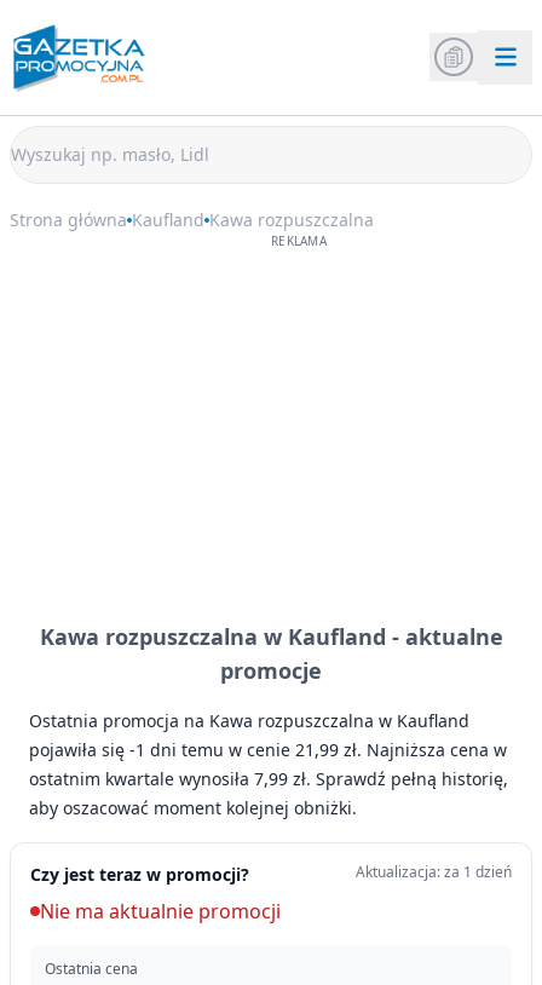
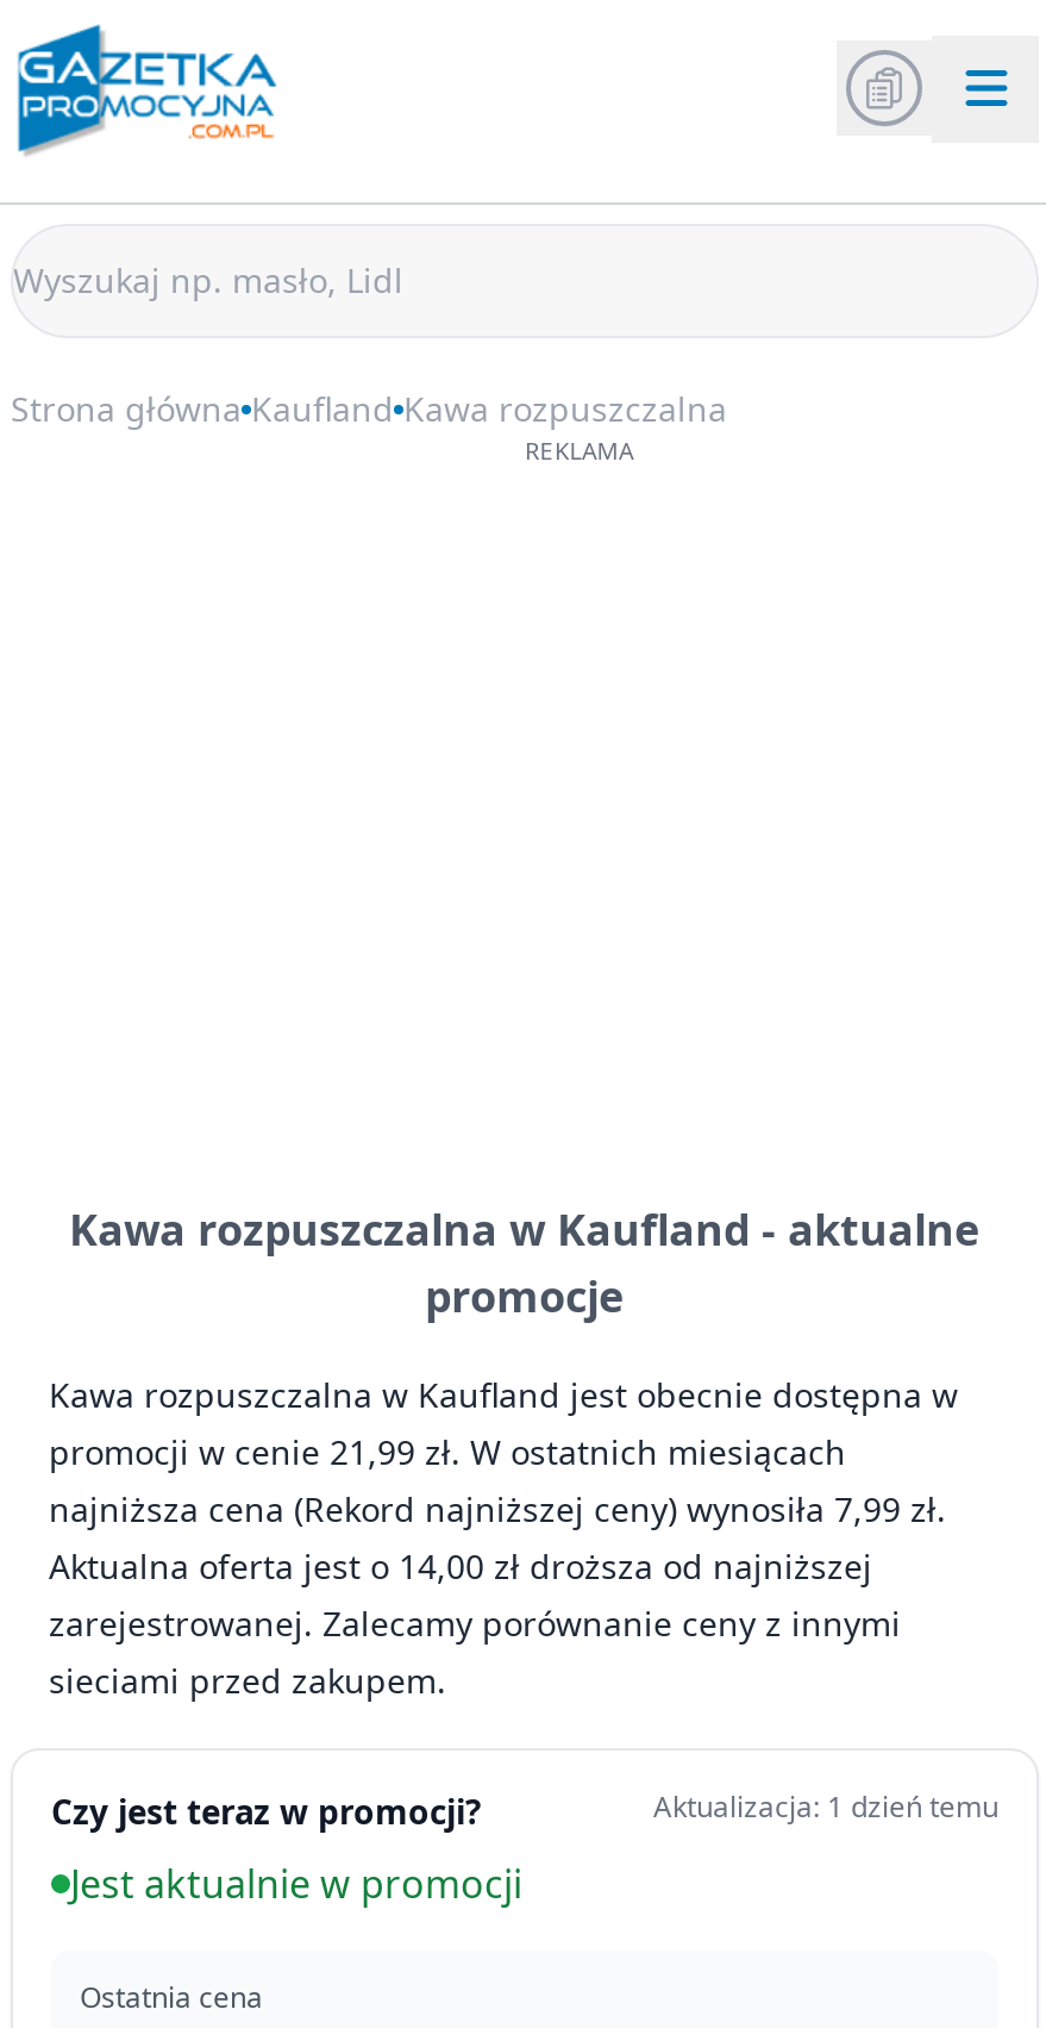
[29,709,508,819] Ostatnia promocja na Kawa rozpuszczalna w Kaufland | pojawiła się -1 dni temu w cenie 21,99 zł. Najniższa cena w | ostatnim kwartale wynosiła 7,99 zł. Sprawdź pełną historię, | aby oszacować moment kolejnej obniżki. -> [49,1372,958,1703] Kawa rozpuszczalna w Kaufland jest obecnie dostępna w | promocji w cenie 21,99 zł. W ostatnich miesiącach | najniższa cena (Rekord najniższej ceny) wynosiła 7,99 zł. | Aktualna oferta jest o 14,00 zł droższa od najniższej | zarejestrowanej. Zalecamy porównanie ceny z innymi | sieciami przed zakupem.
[356,862,512,882] Aktualizacja: za 1 dzień -> [653,1786,998,1827] Aktualizacja: 1 dzień temu
[40,898,281,924] Nie ma aktualnie promocji -> [70,1858,522,1910] Jest aktualnie w promocji

